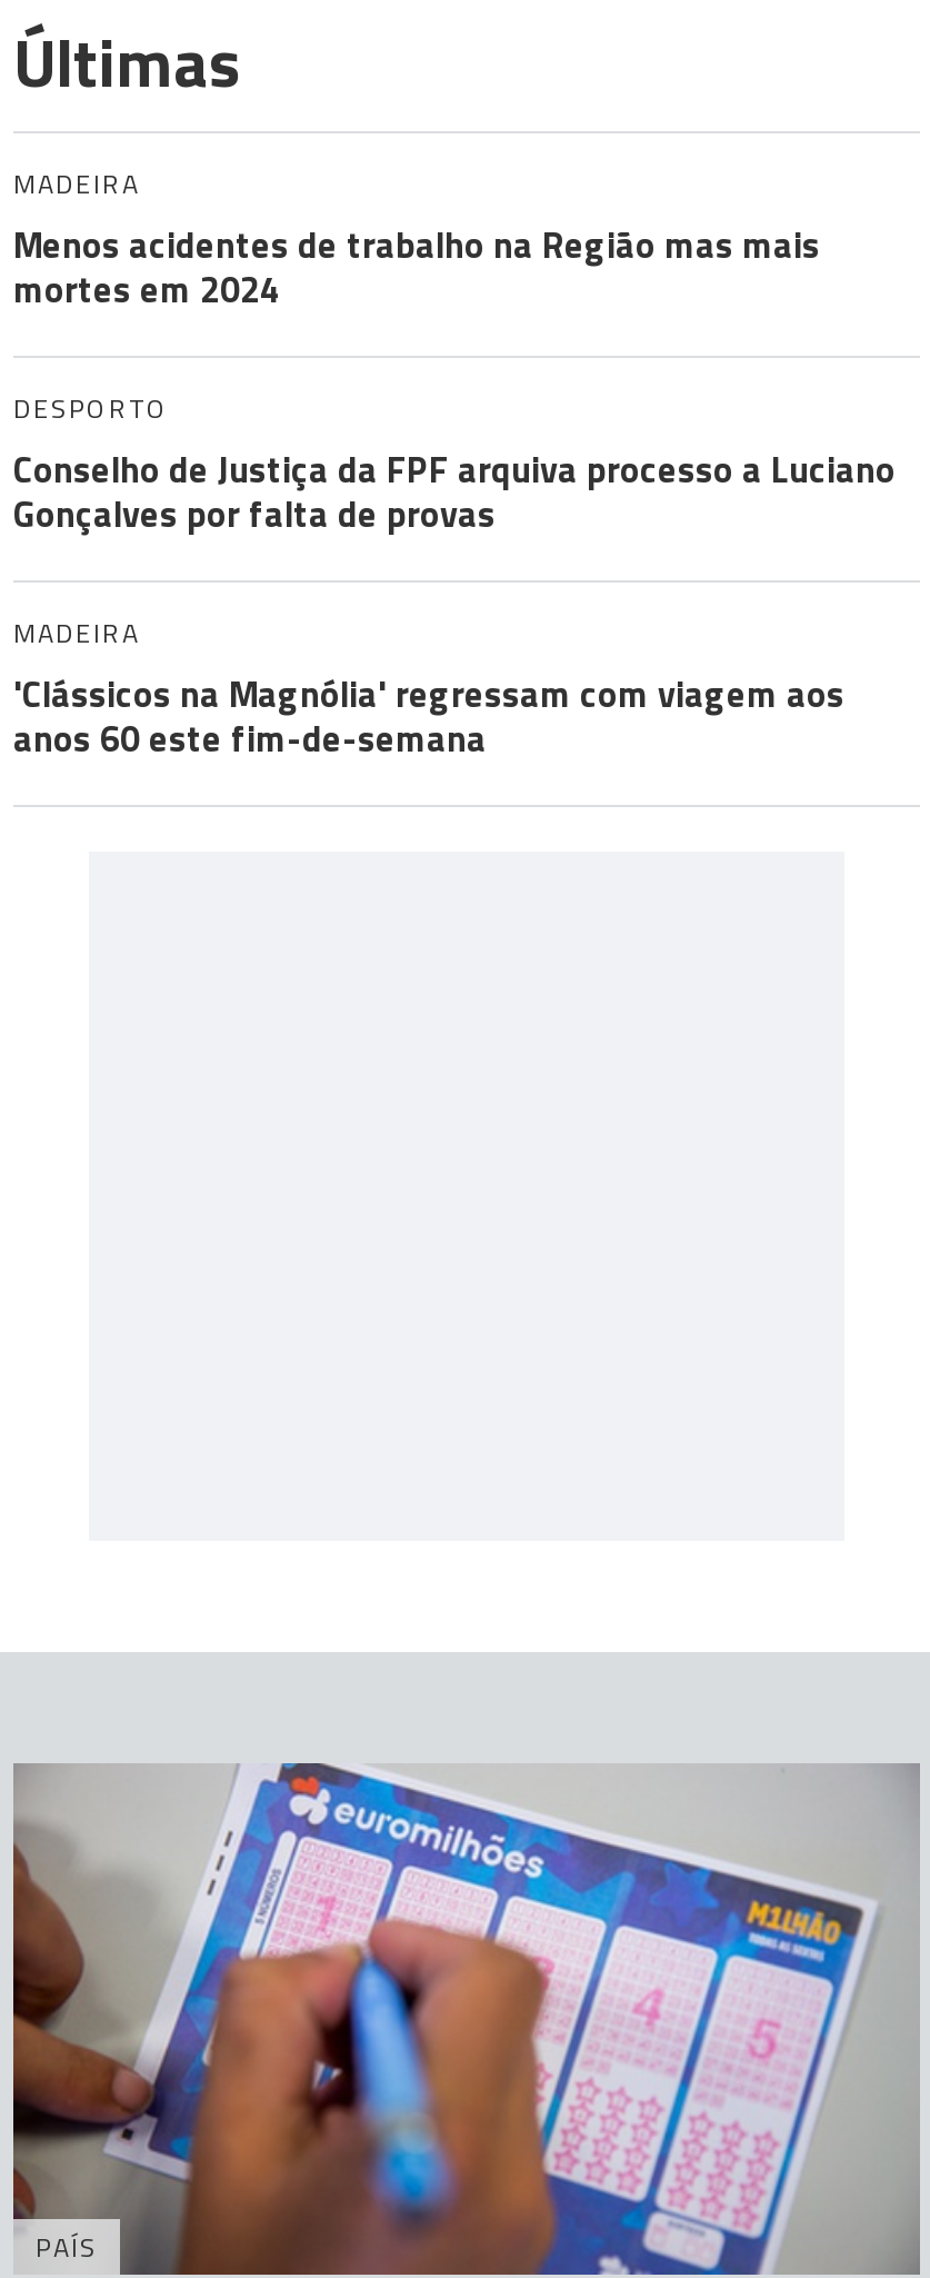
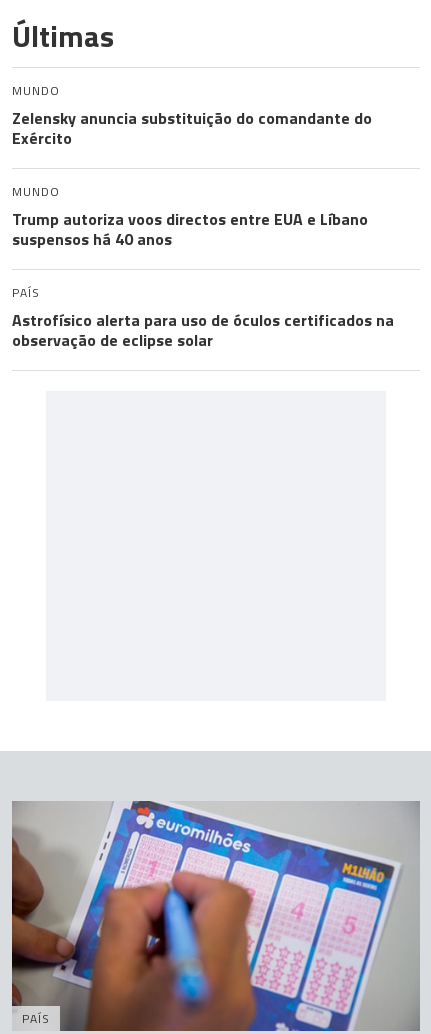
[13,162,820,316] MADEIRA | Menos acidentes de trabalho na Região mas mais | mortes em 2024 -> [12,81,372,150] MUNDO | Zelensky anuncia substituição do comandante do | Exército
[13,387,896,540] DESPORTO | Conselho de Justiça da FPF arquiva processo a Luciano | Gonçalves por falta de provas -> [12,182,368,251] MUNDO | Trump autoriza voos directos entre EUA e Líbano | suspensos há 40 anos
[13,611,844,765] MADEIRA | 'Clássicos na Magnólia' regressam com viagem aos | anos 60 este fim-de-semana -> [12,283,394,352] PAÍS | Astrofísico alerta para uso de óculos certificados na | observação de eclipse solar

